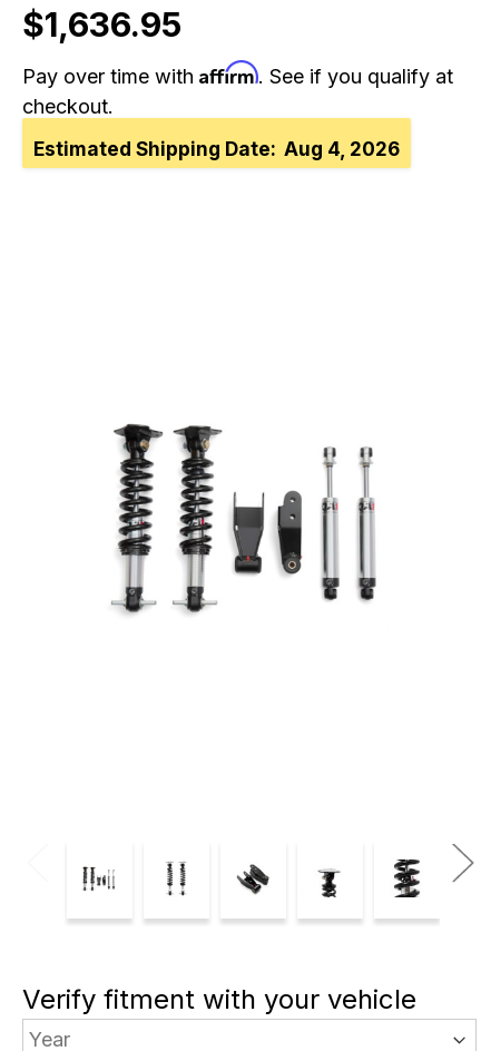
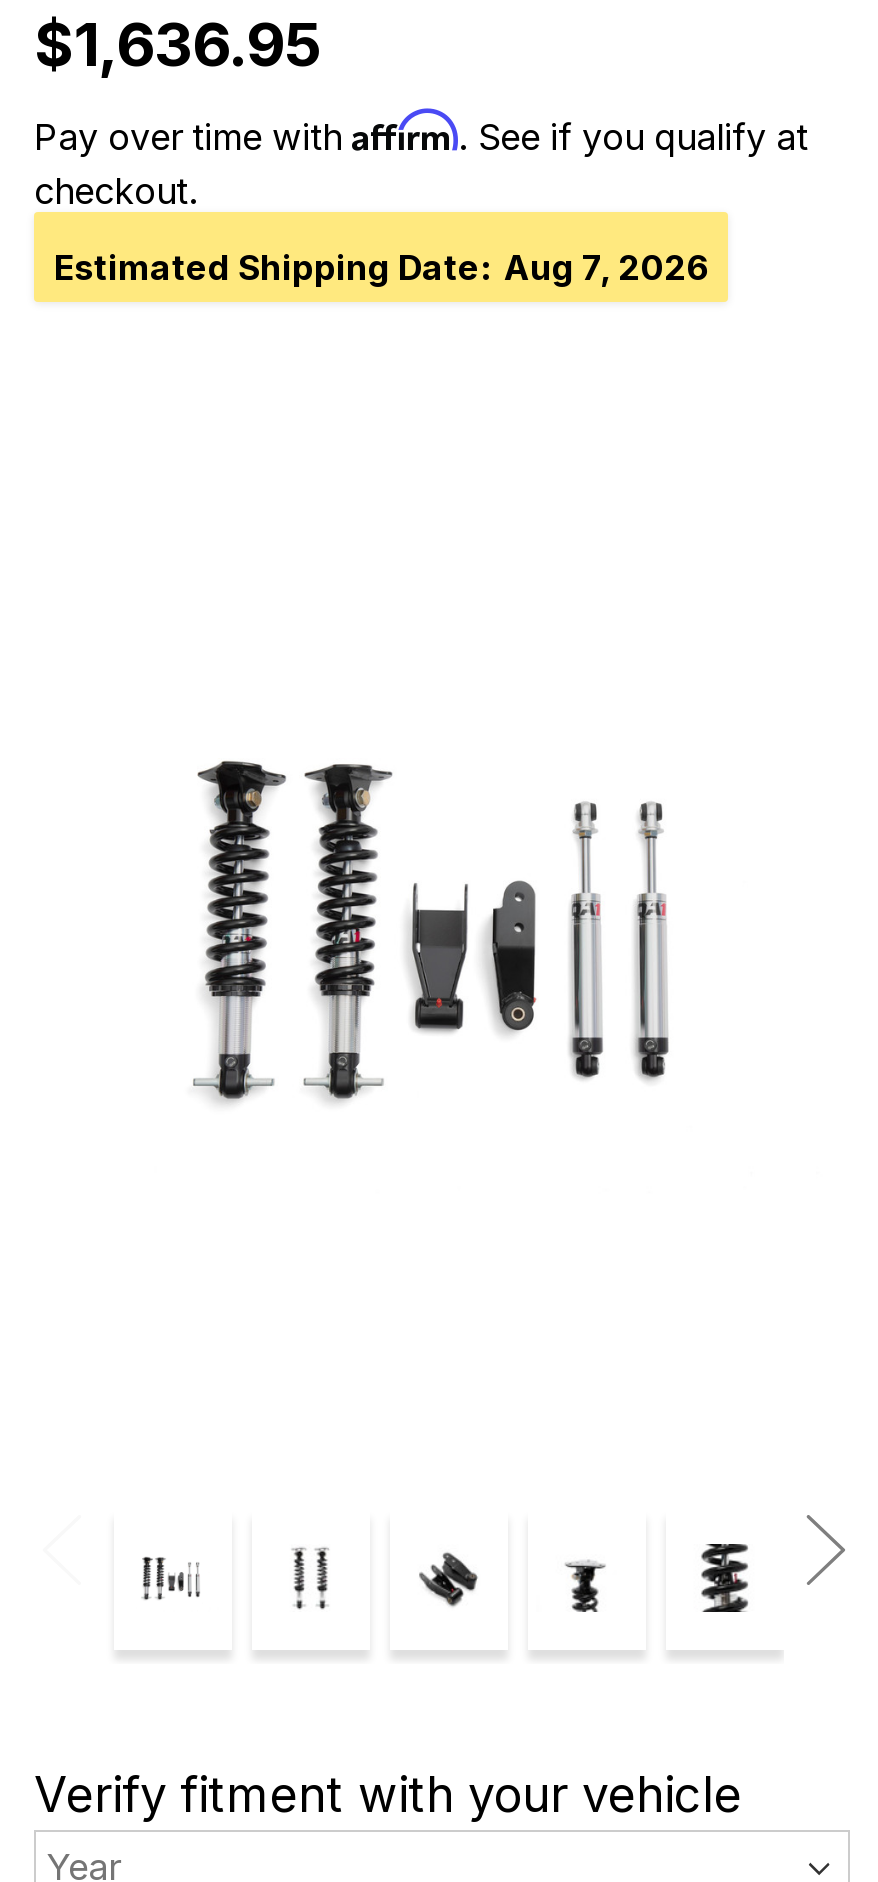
[33,137,400,160] Estimated Shipping Date: Aug 4, 2026 -> [54,246,708,288] Estimated Shipping Date: Aug 7, 2026

